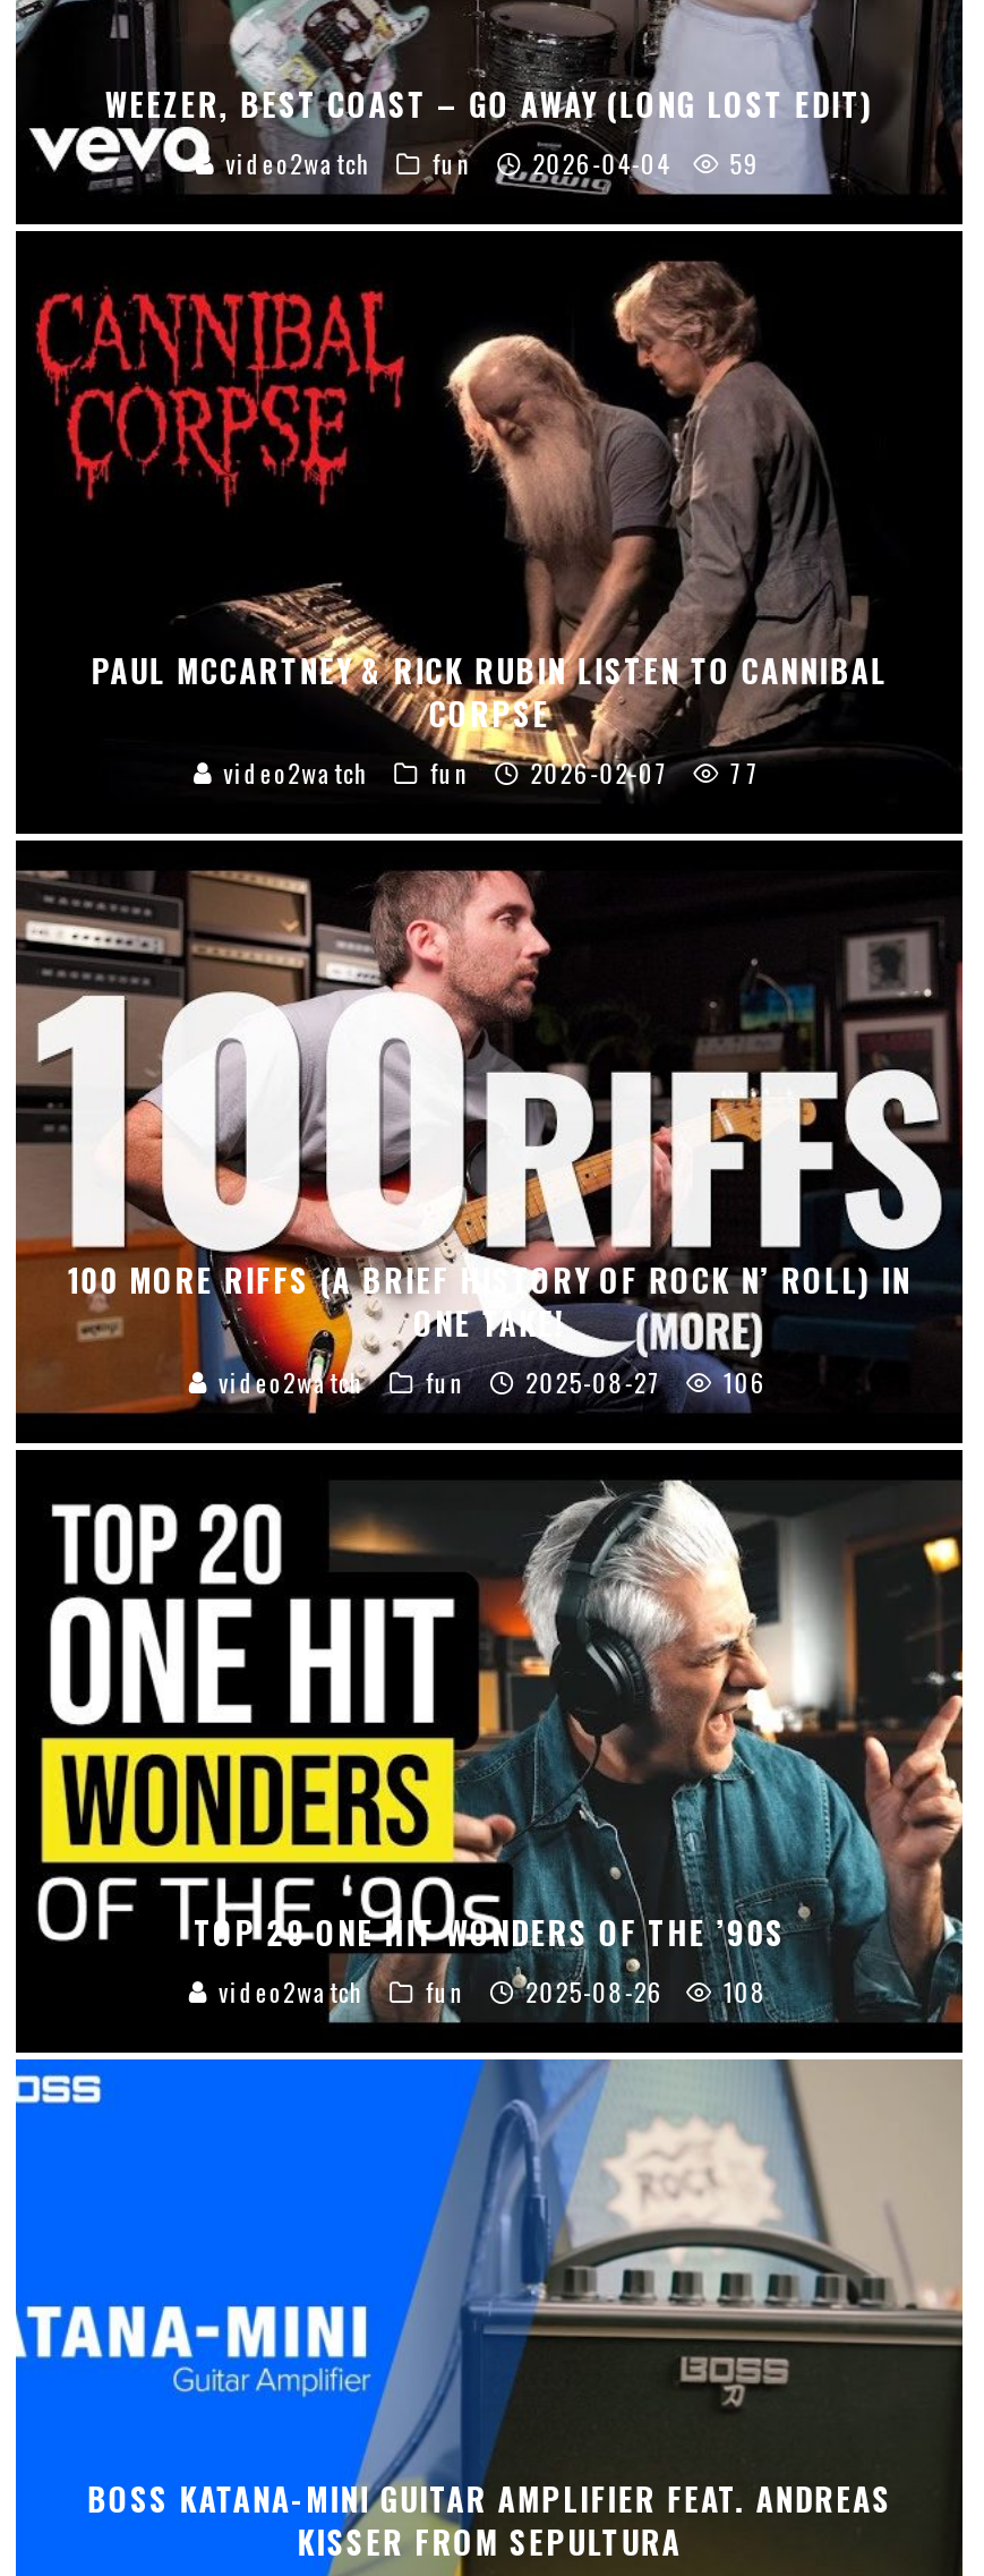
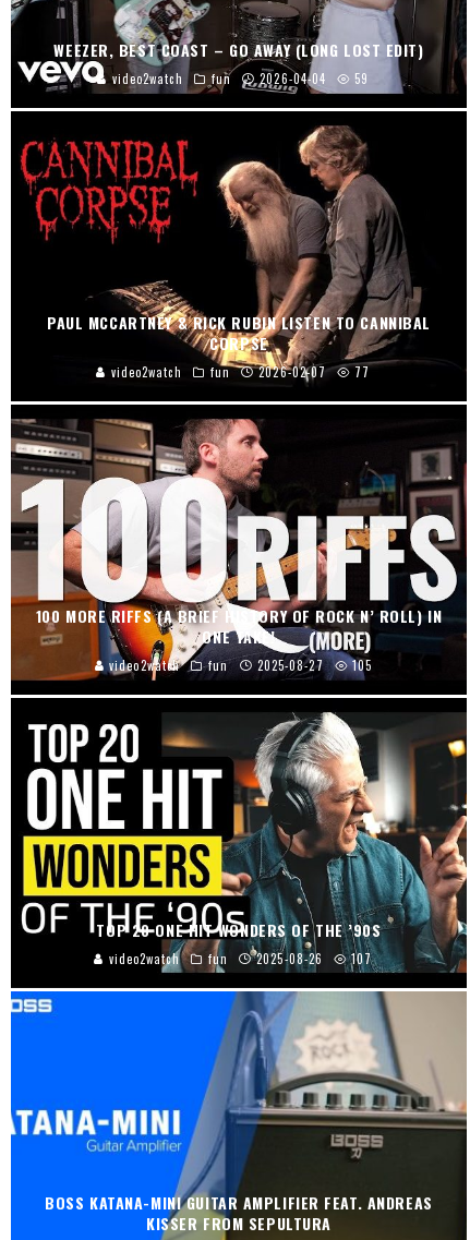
[714,1364,767,1400] 106 -> [348,657,372,674] 105
[714,1973,767,2009] 108 -> [347,950,373,967] 107

